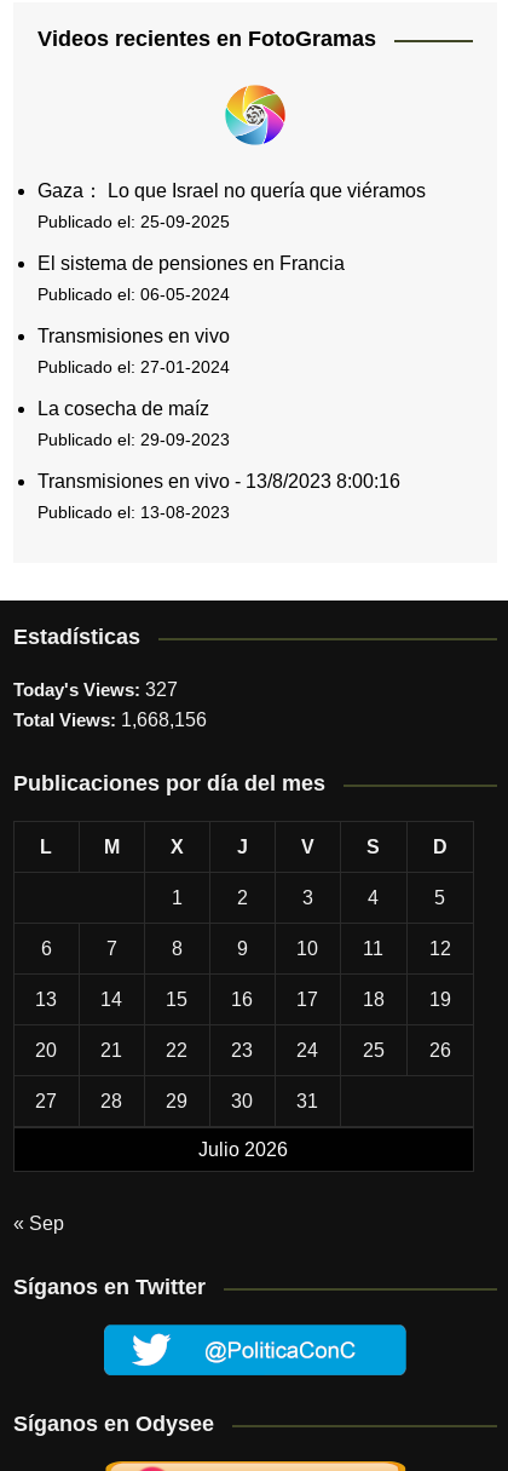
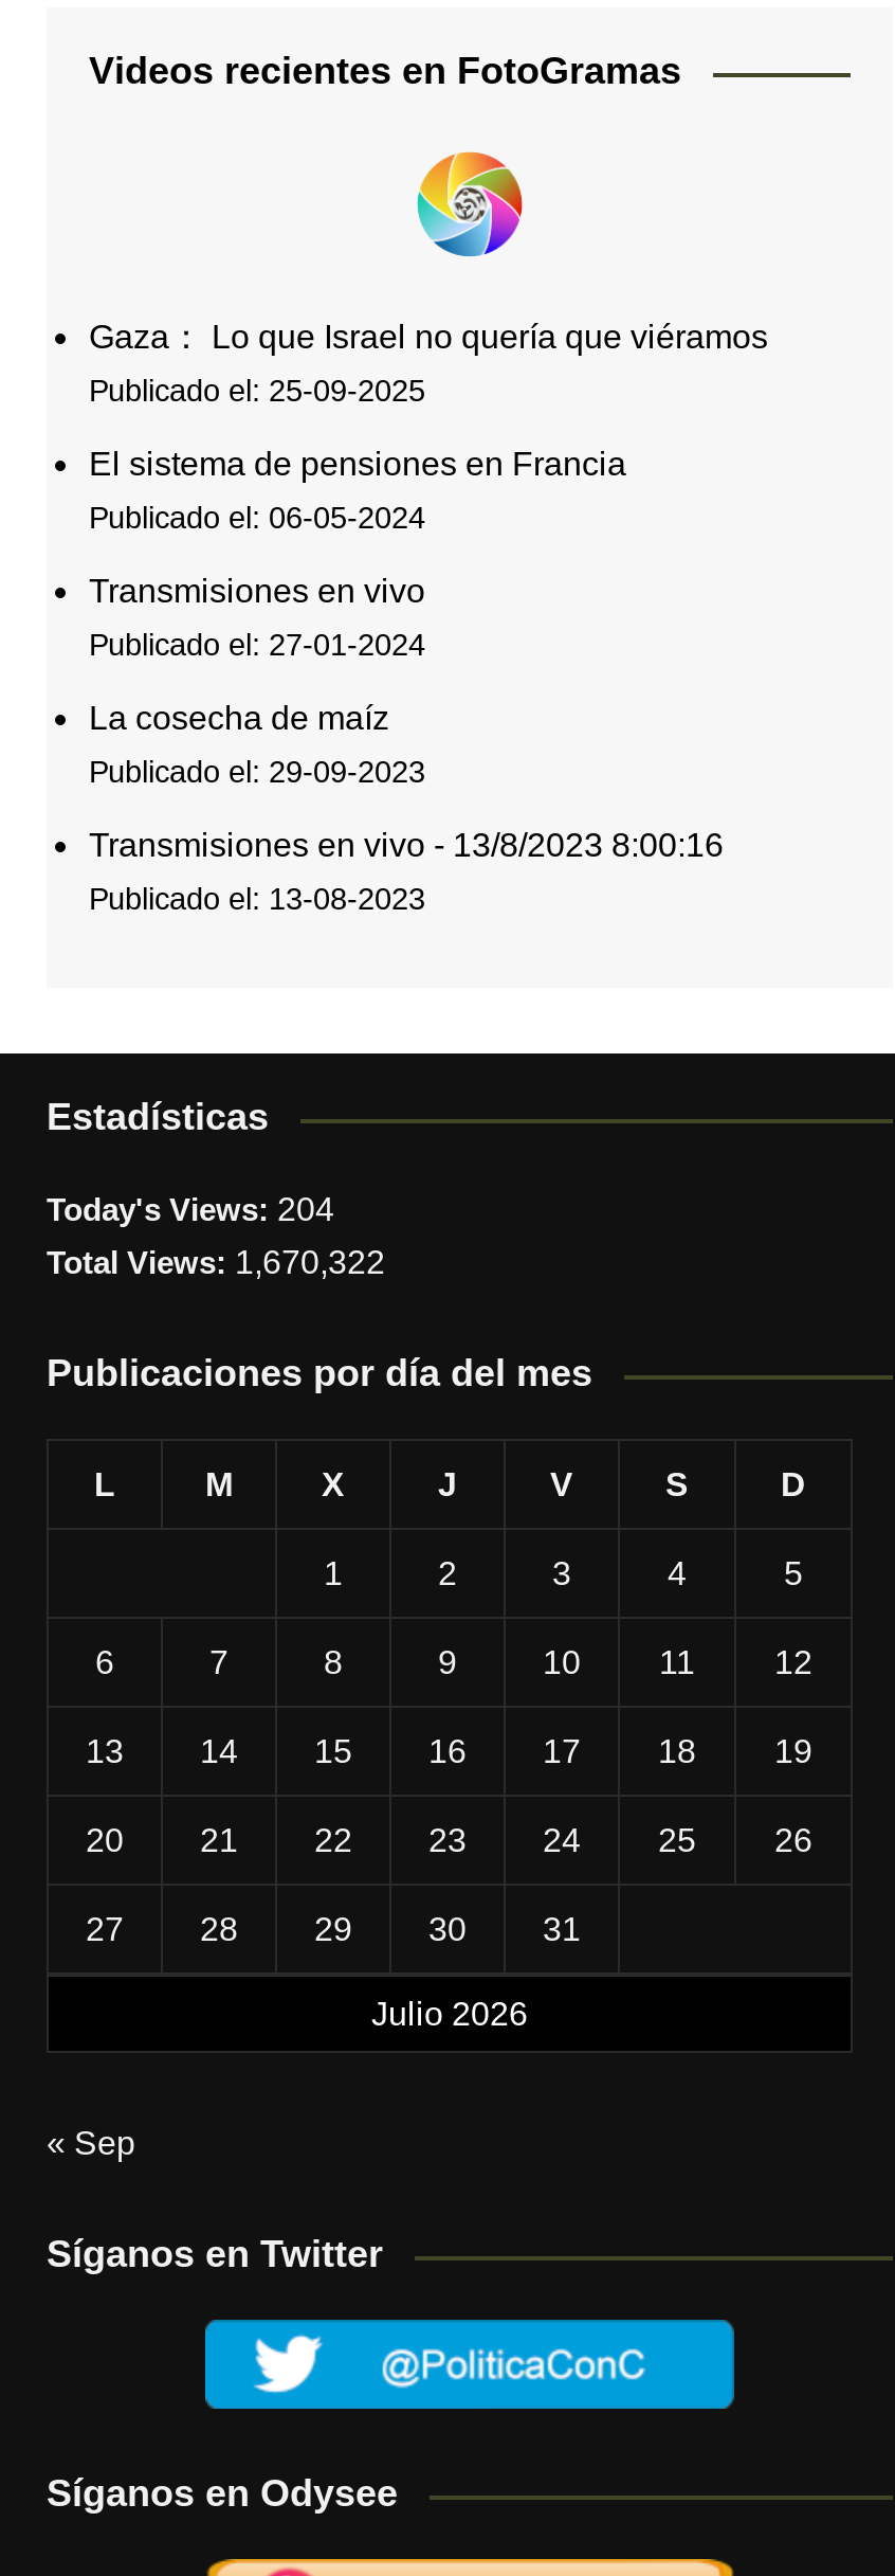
[13,679,178,700] Today's Views: 327 -> [47,1192,334,1228] Today's Views: 204
[13,710,207,730] Total Views: 1,668,156 -> [47,1244,385,1280] Total Views: 1,670,322

